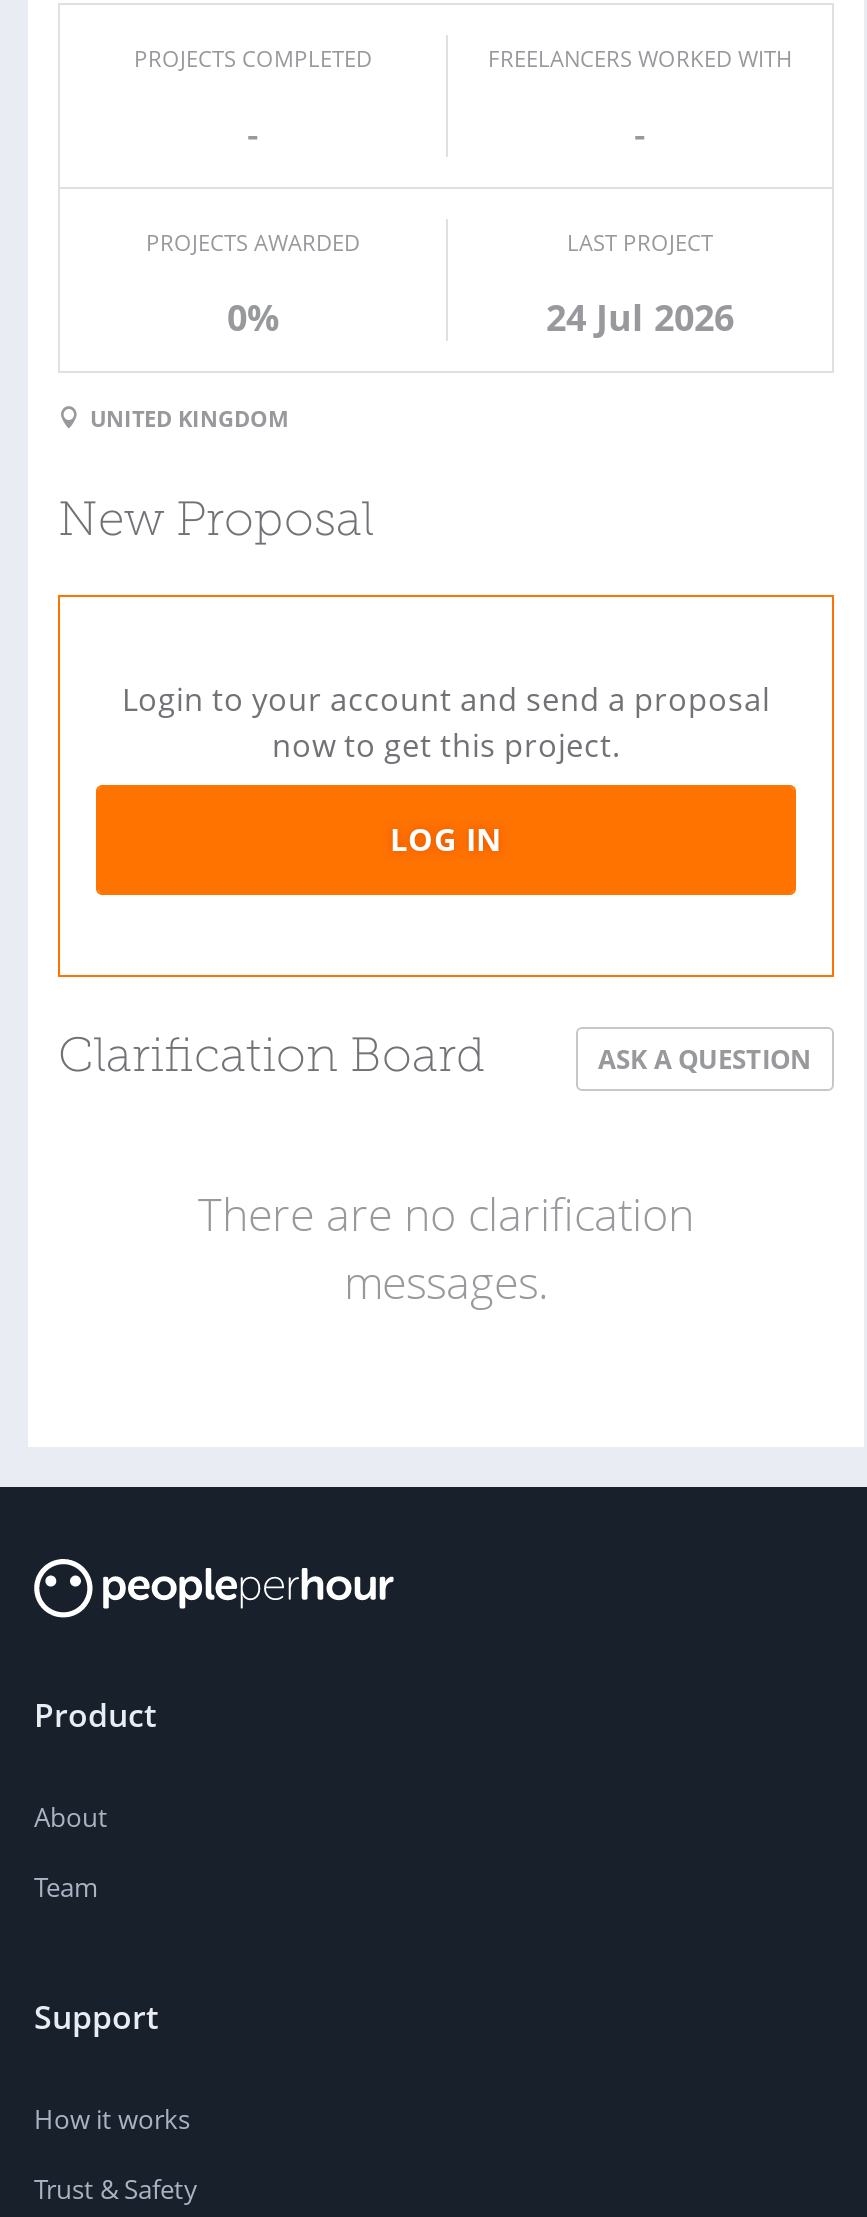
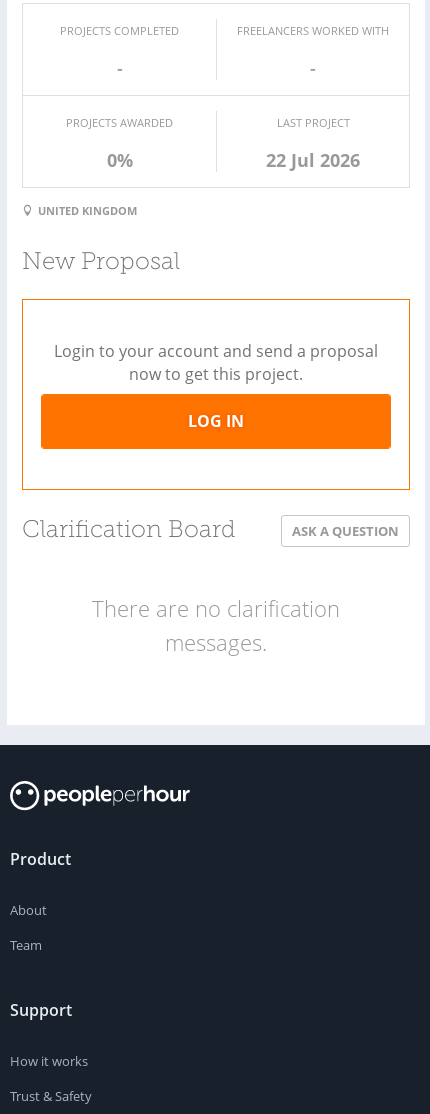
[546,293,734,341] 24 Jul 2026 -> [266,148,360,172] 22 Jul 2026

